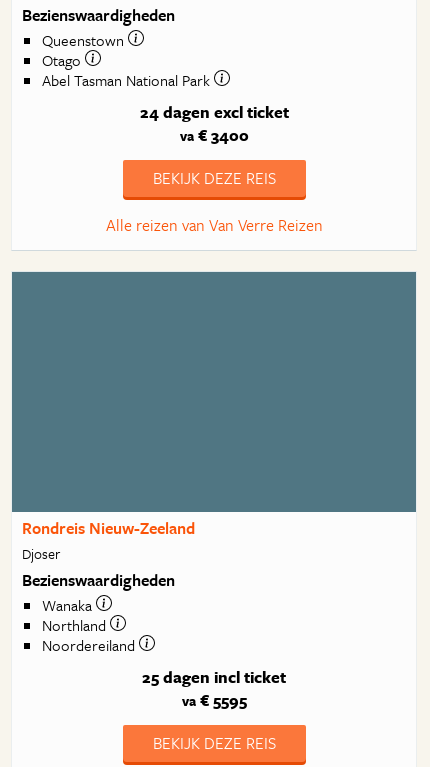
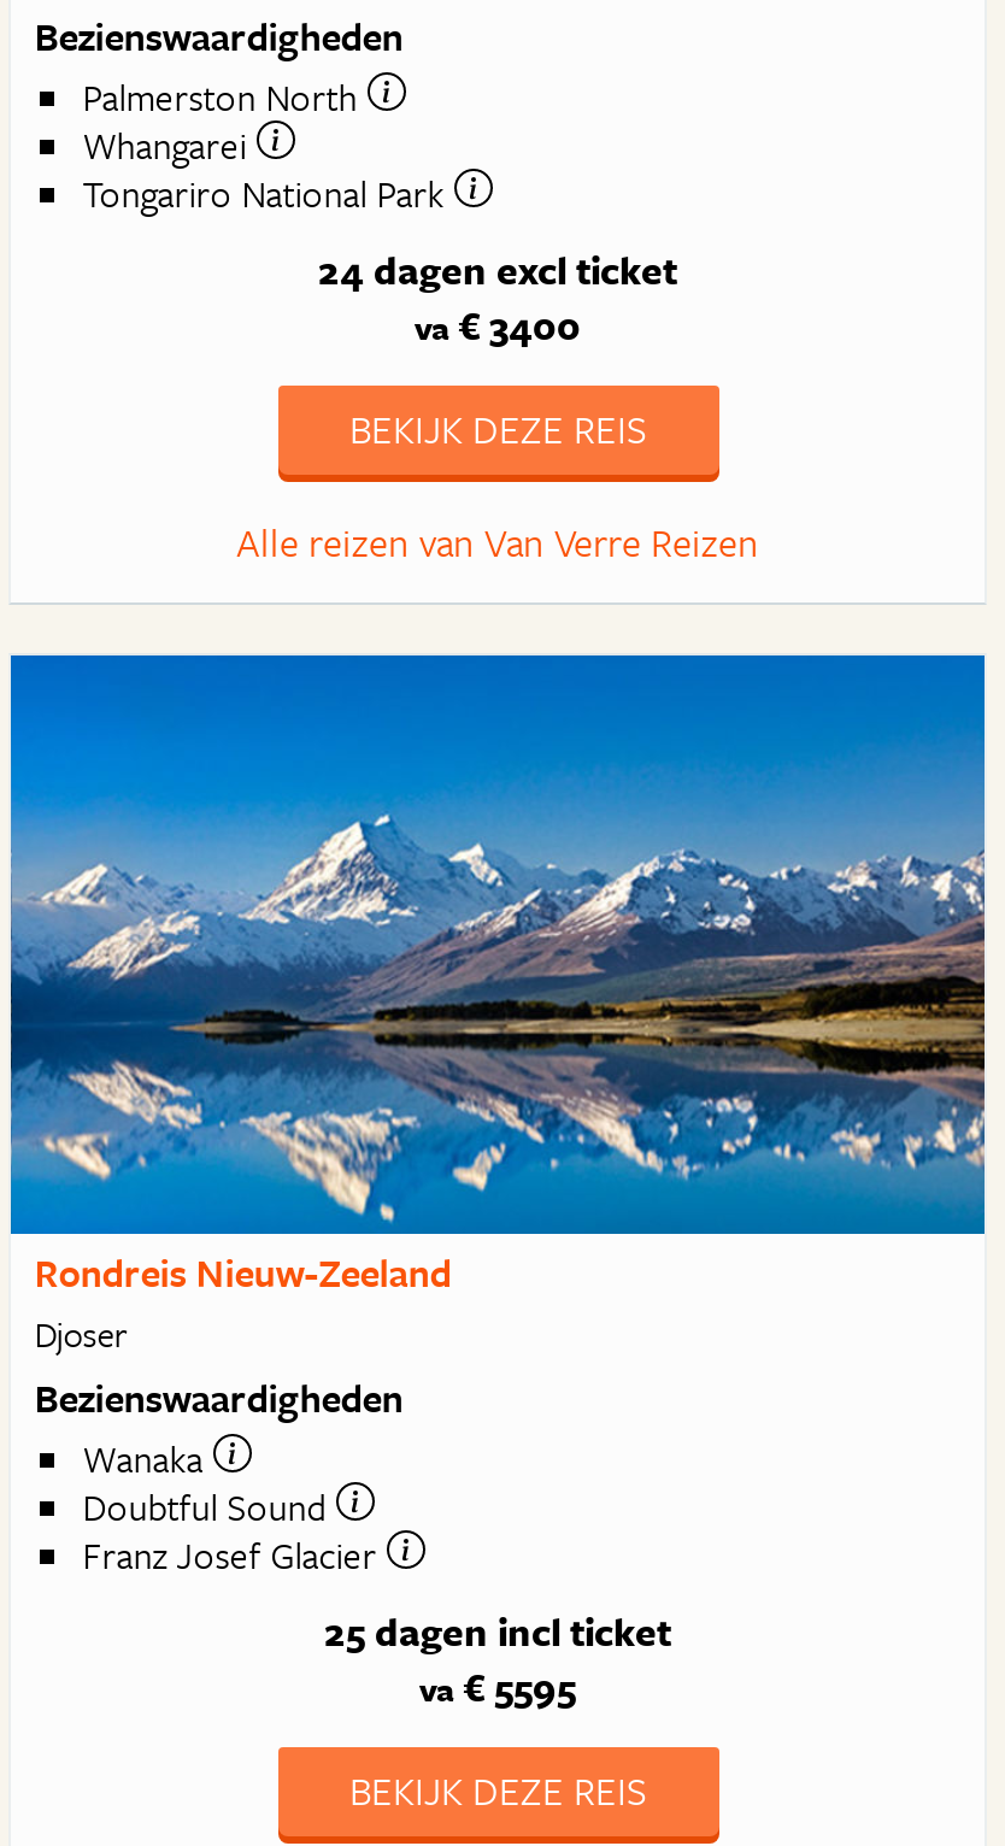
[42,29,214,91] Queenstown | Otago | Abel Tasman National Park -> [83,71,454,220] Palmerston North | Whangarei | Tongariro National Park
none -> [11,655,987,1234] [image]
[42,614,139,656] Northland | Noordereiland -> [83,1481,386,1582] Doubtful Sound | Franz Josef Glacier

